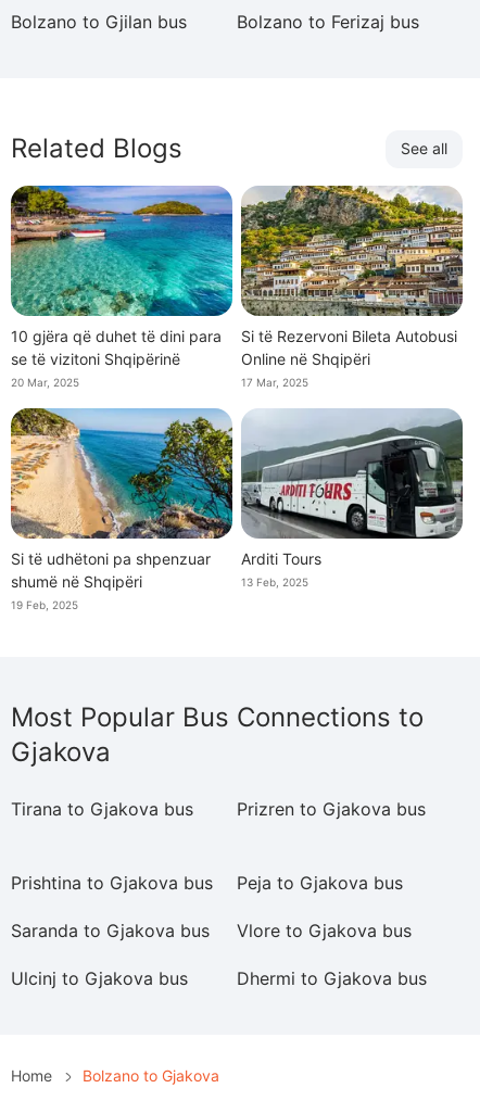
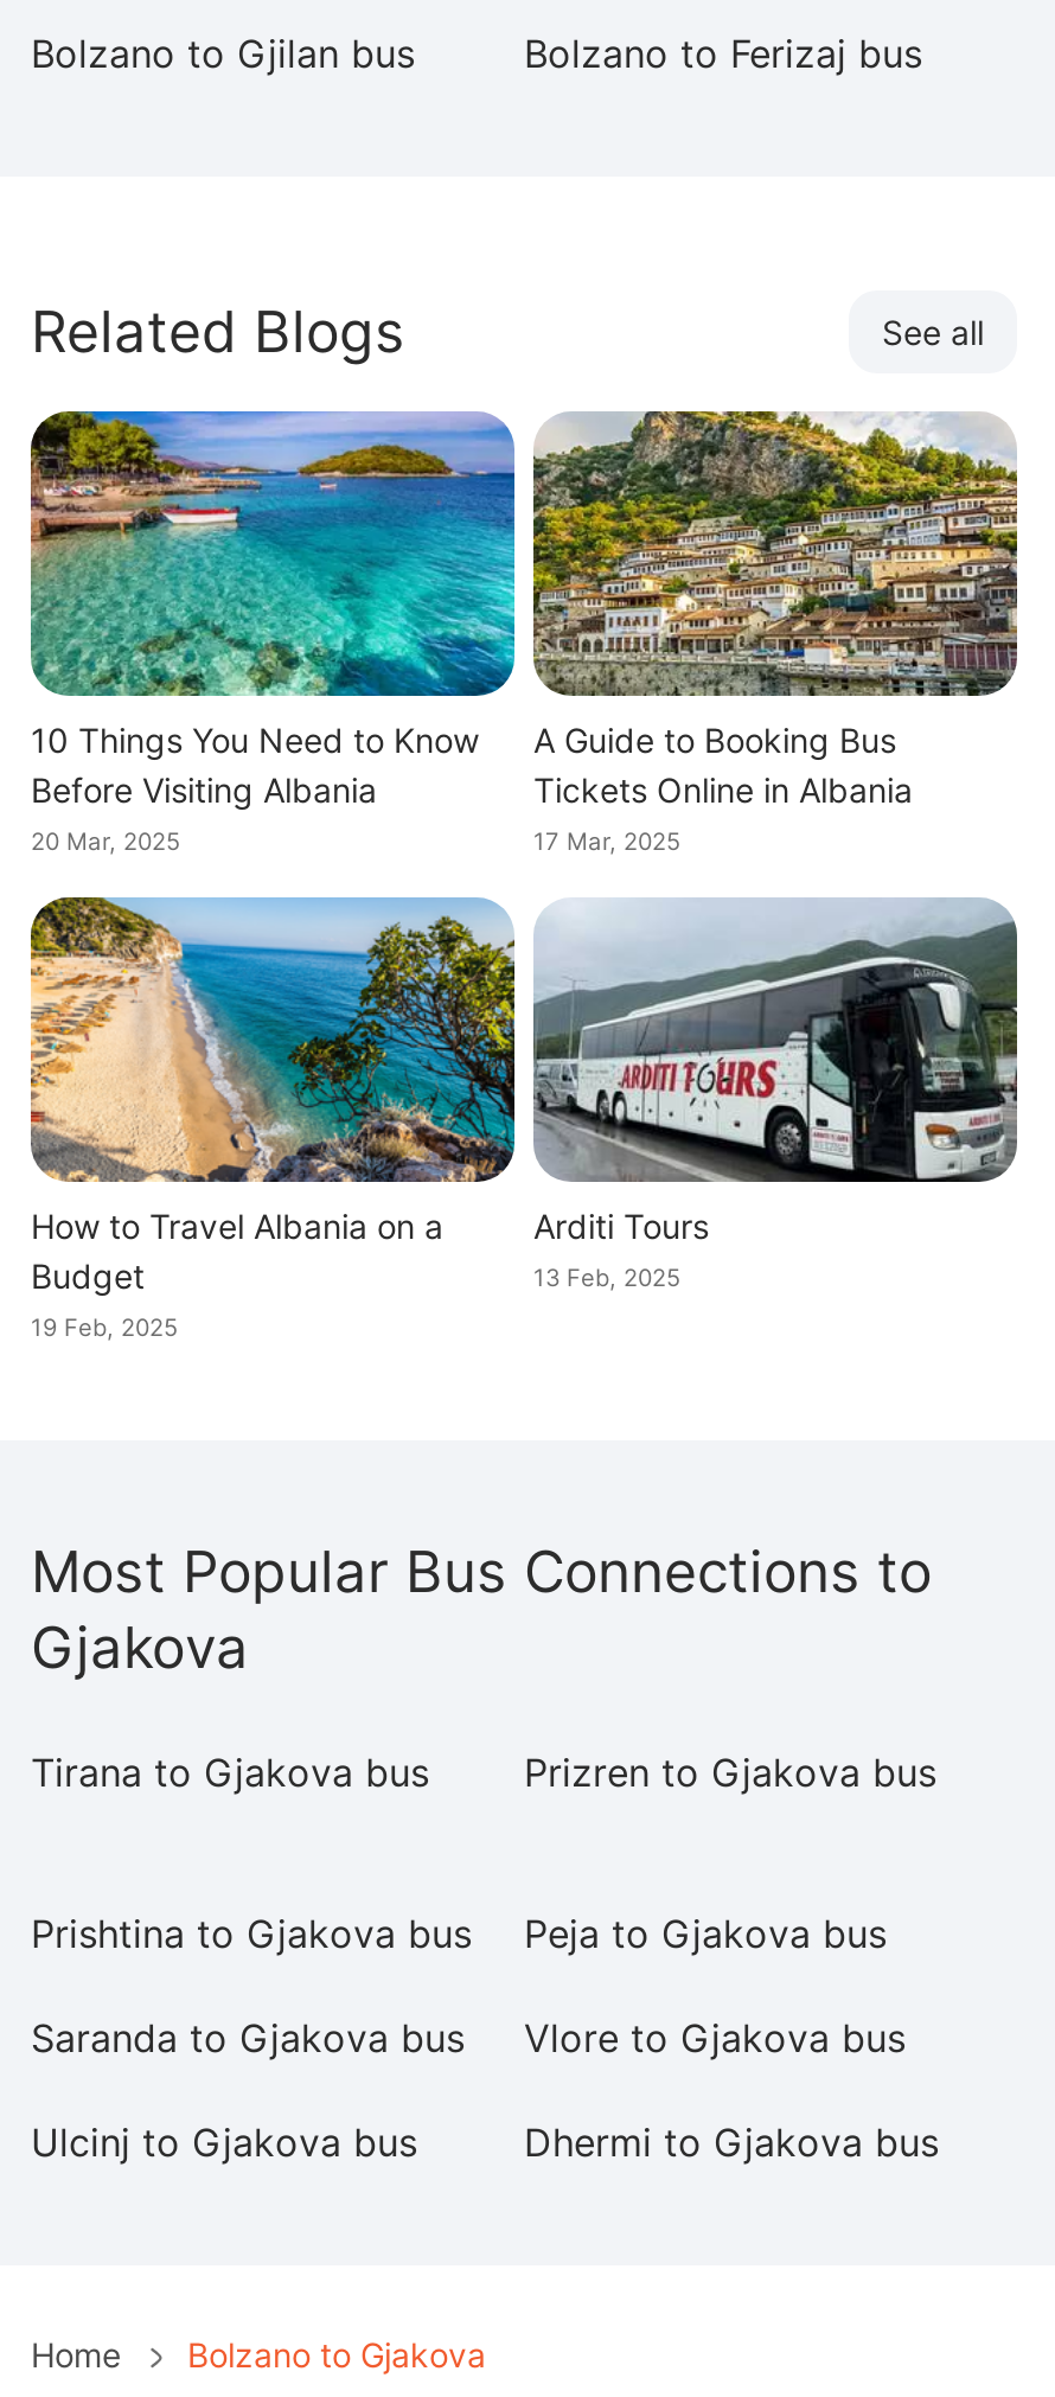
[11,327,222,368] 10 gjëra që duhet të dini para | se të vizitoni Shqipërinë -> [31,721,479,811] 10 Things You Need to Know | Before Visiting Albania
[241,327,457,368] Si të Rezervoni Bileta Autobusi | Online në Shqipëri -> [533,721,913,811] A Guide to Booking Bus | Tickets Online in Albania
[11,549,211,591] Si të udhëtoni pa shpenzuar | shumë në Shqipëri -> [31,1207,443,1297] How to Travel Albania on a | Budget

